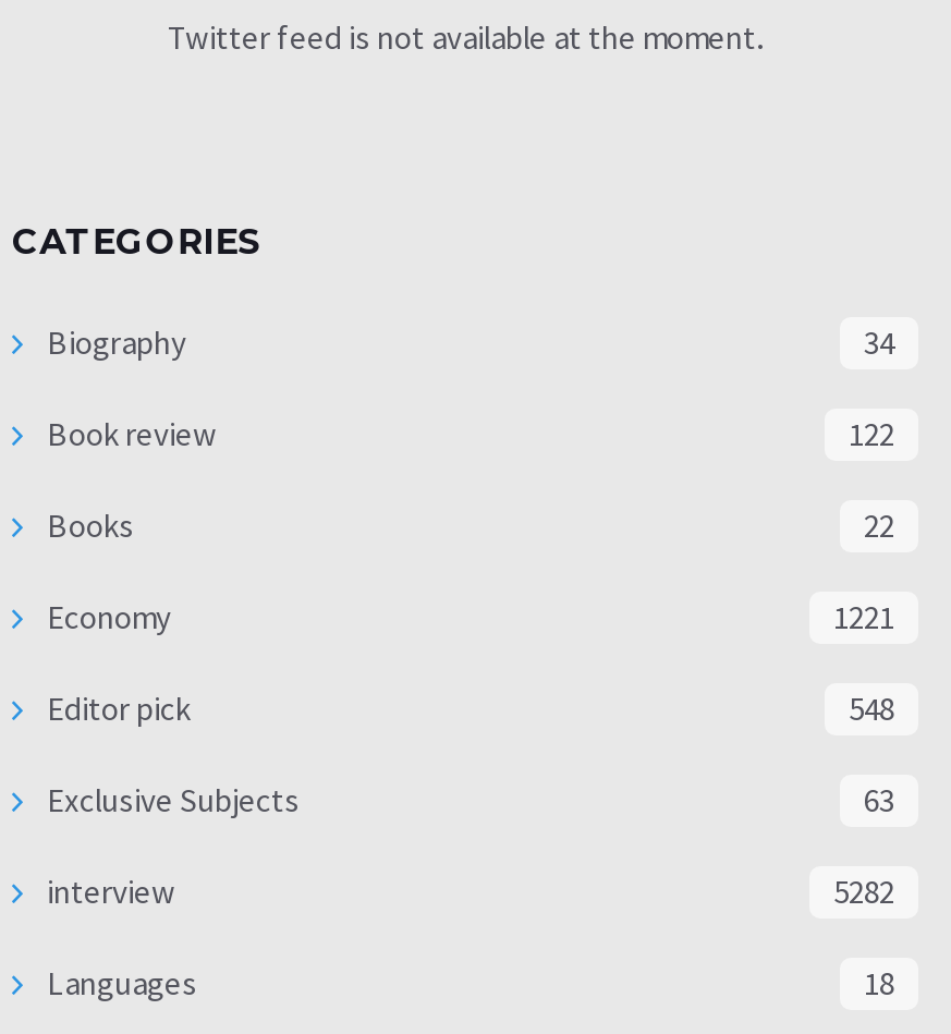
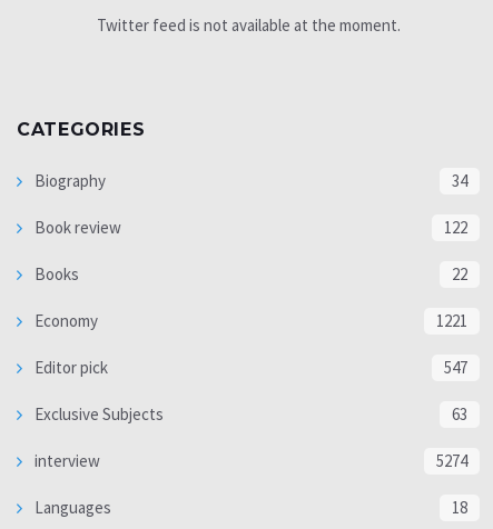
[849,687,894,729] 548 -> [444,357,467,378] 547
[833,870,894,912] 5282 -> [436,450,467,471] 5274

